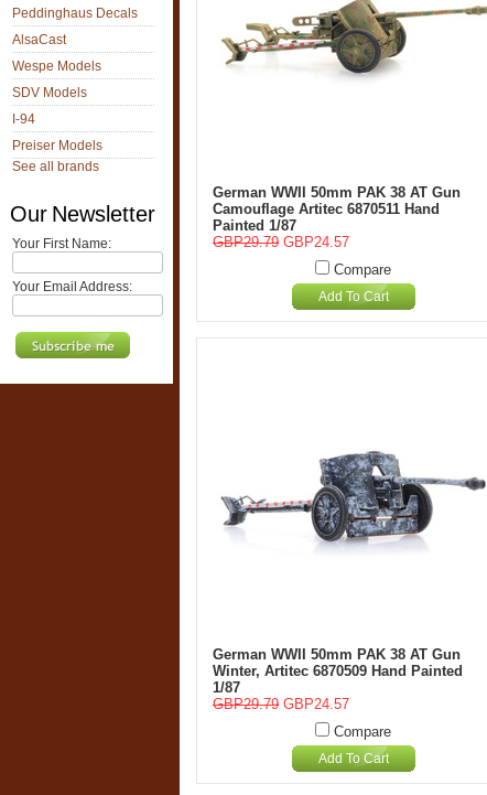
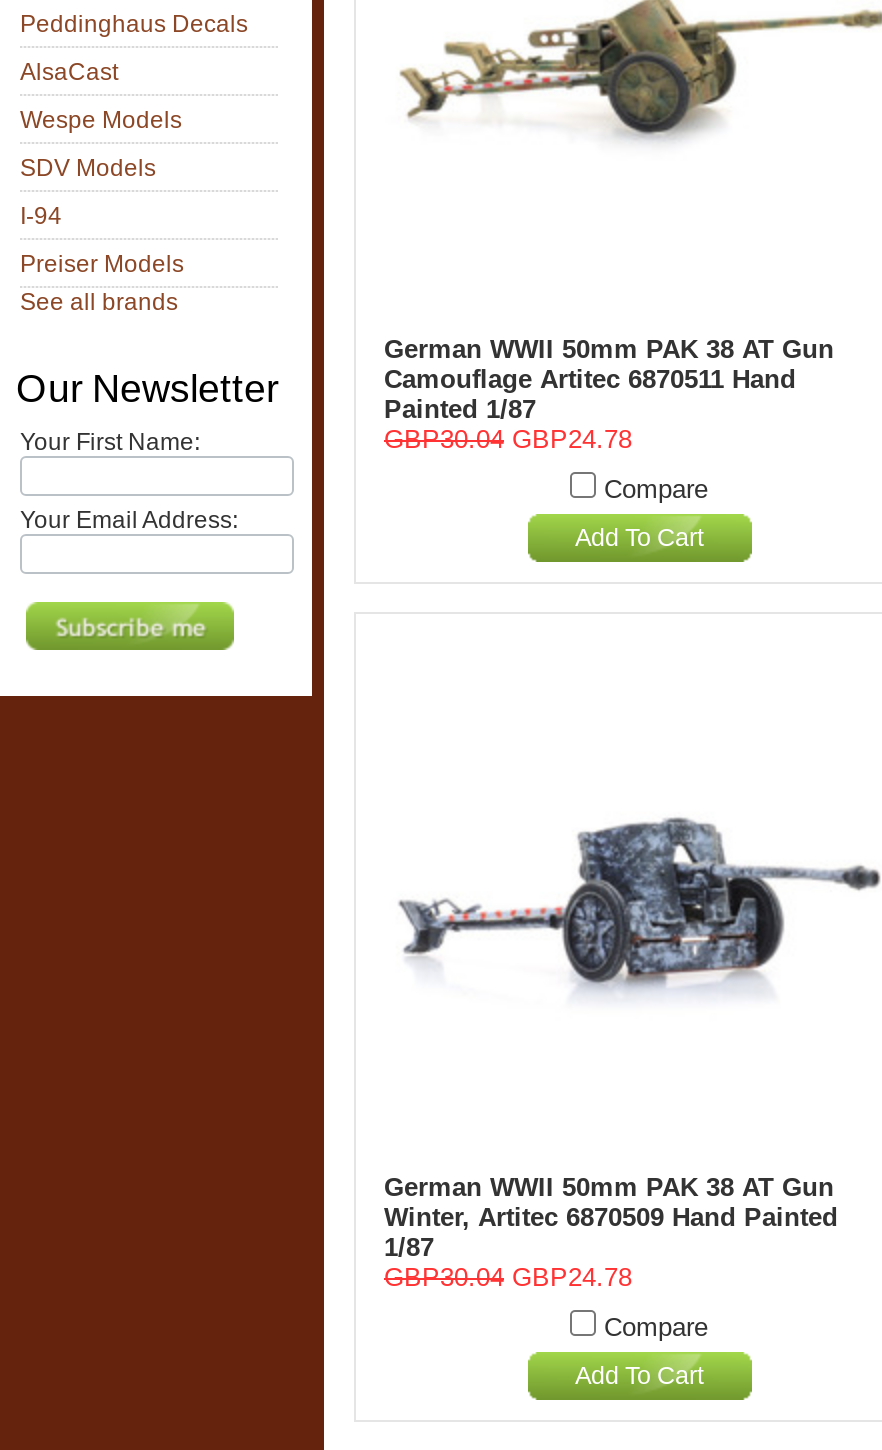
[213,234,349,250] GBP29.79 GBP24.57 -> [384,424,632,454] GBP30.04 GBP24.78
[213,696,349,712] GBP29.79 GBP24.57 -> [384,1262,632,1292] GBP30.04 GBP24.78

